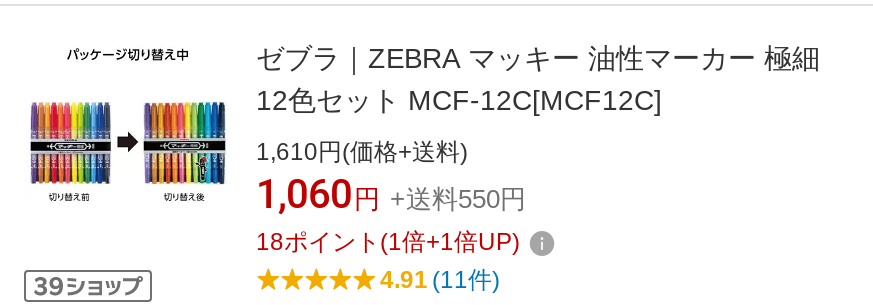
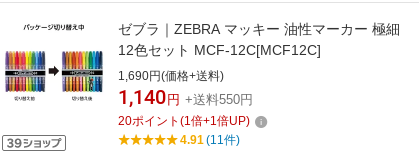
[256,138,468,166] 1,610円(価格+送料) -> [118,69,224,83] 1,690円(価格+送料)
[256,170,526,218] 1,060円 +送料550円 -> [118,85,253,109] 1,140円 +送料550円
[256,228,520,256] 18ポイント(1倍+1倍UP) -> [118,114,250,128] 20ポイント(1倍+1倍UP)

